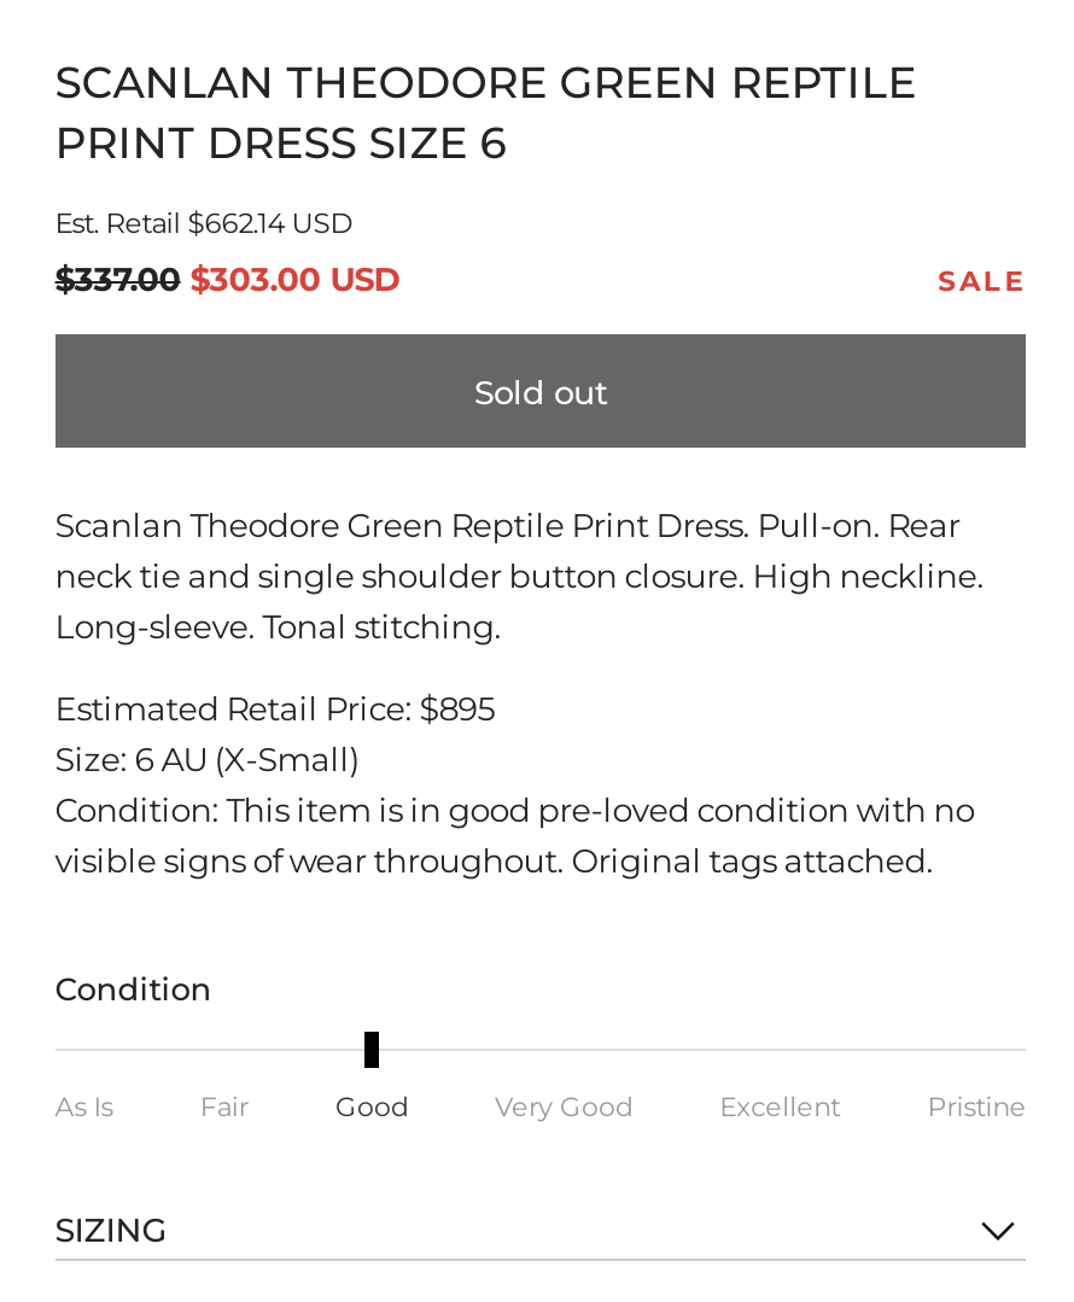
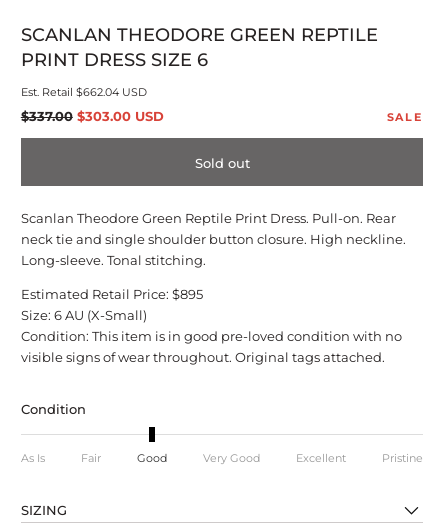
[55,206,352,239] Est. Retail $662.14 USD -> [21,85,147,99] Est. Retail $662.04 USD

